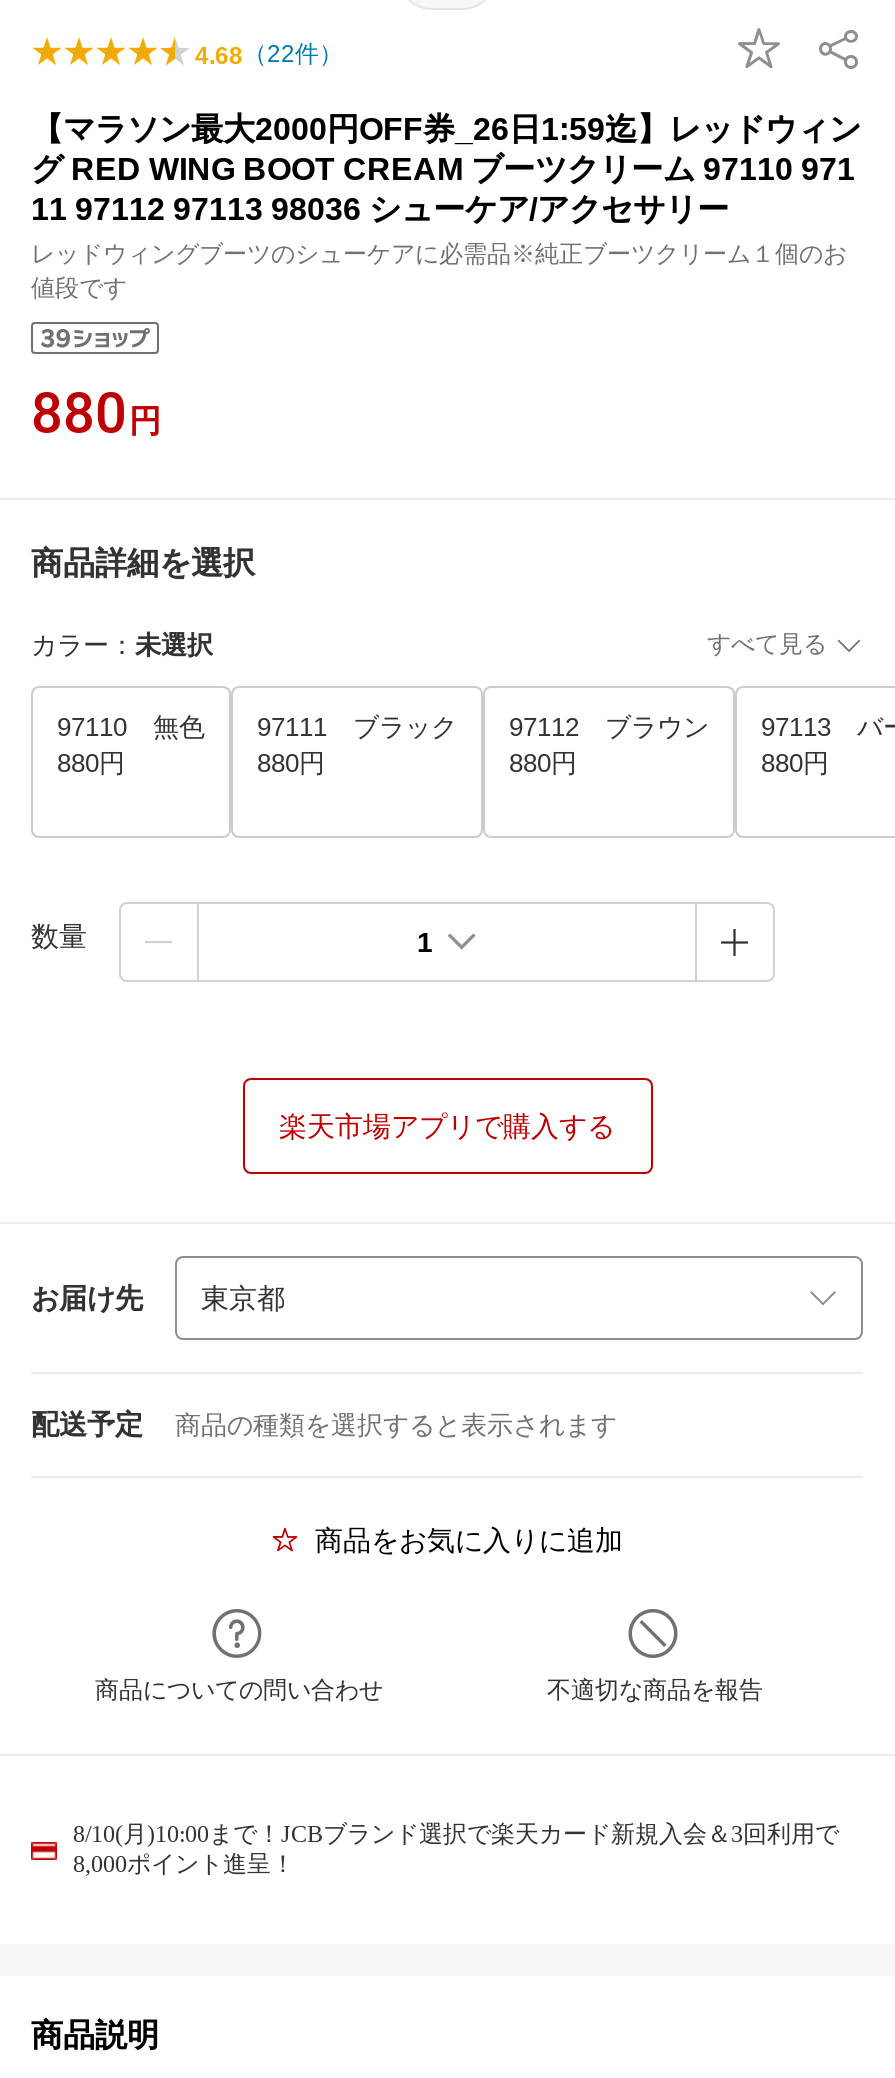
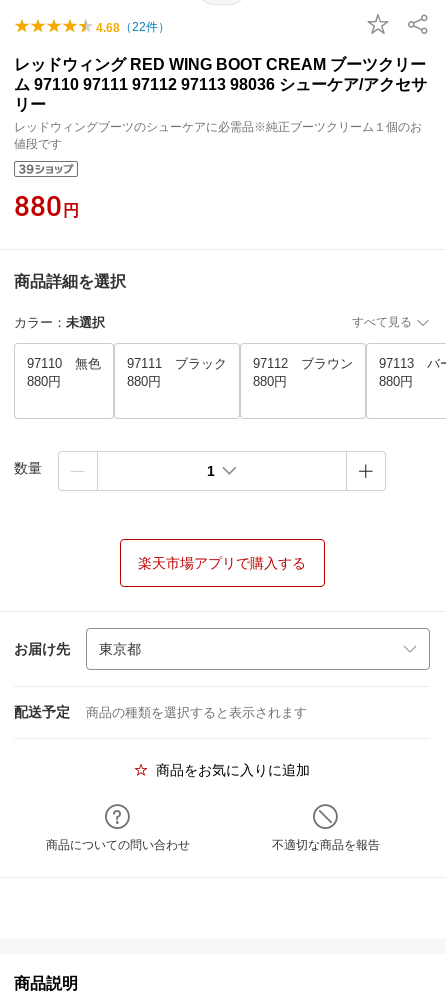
[31,112,861,226] 【マラソン最大2000円OFF券_26日1:59迄】レッドウィン | グ RED WING BOOT CREAM ブーツクリーム 97110 971 | 11 97112 97113 98036 シューケア/アクセサリー -> [14,56,427,113] レッドウィング RED WING BOOT CREAM ブーツクリー | ム 97110 97111 97112 97113 98036 シューケア/アクセサ | リー
[73,1820,839,1878] 8/10(月)10:00まで！JCBブランド選択で楽天カード新規入会＆3回利用で | 8,000ポイント進呈！ -> none

